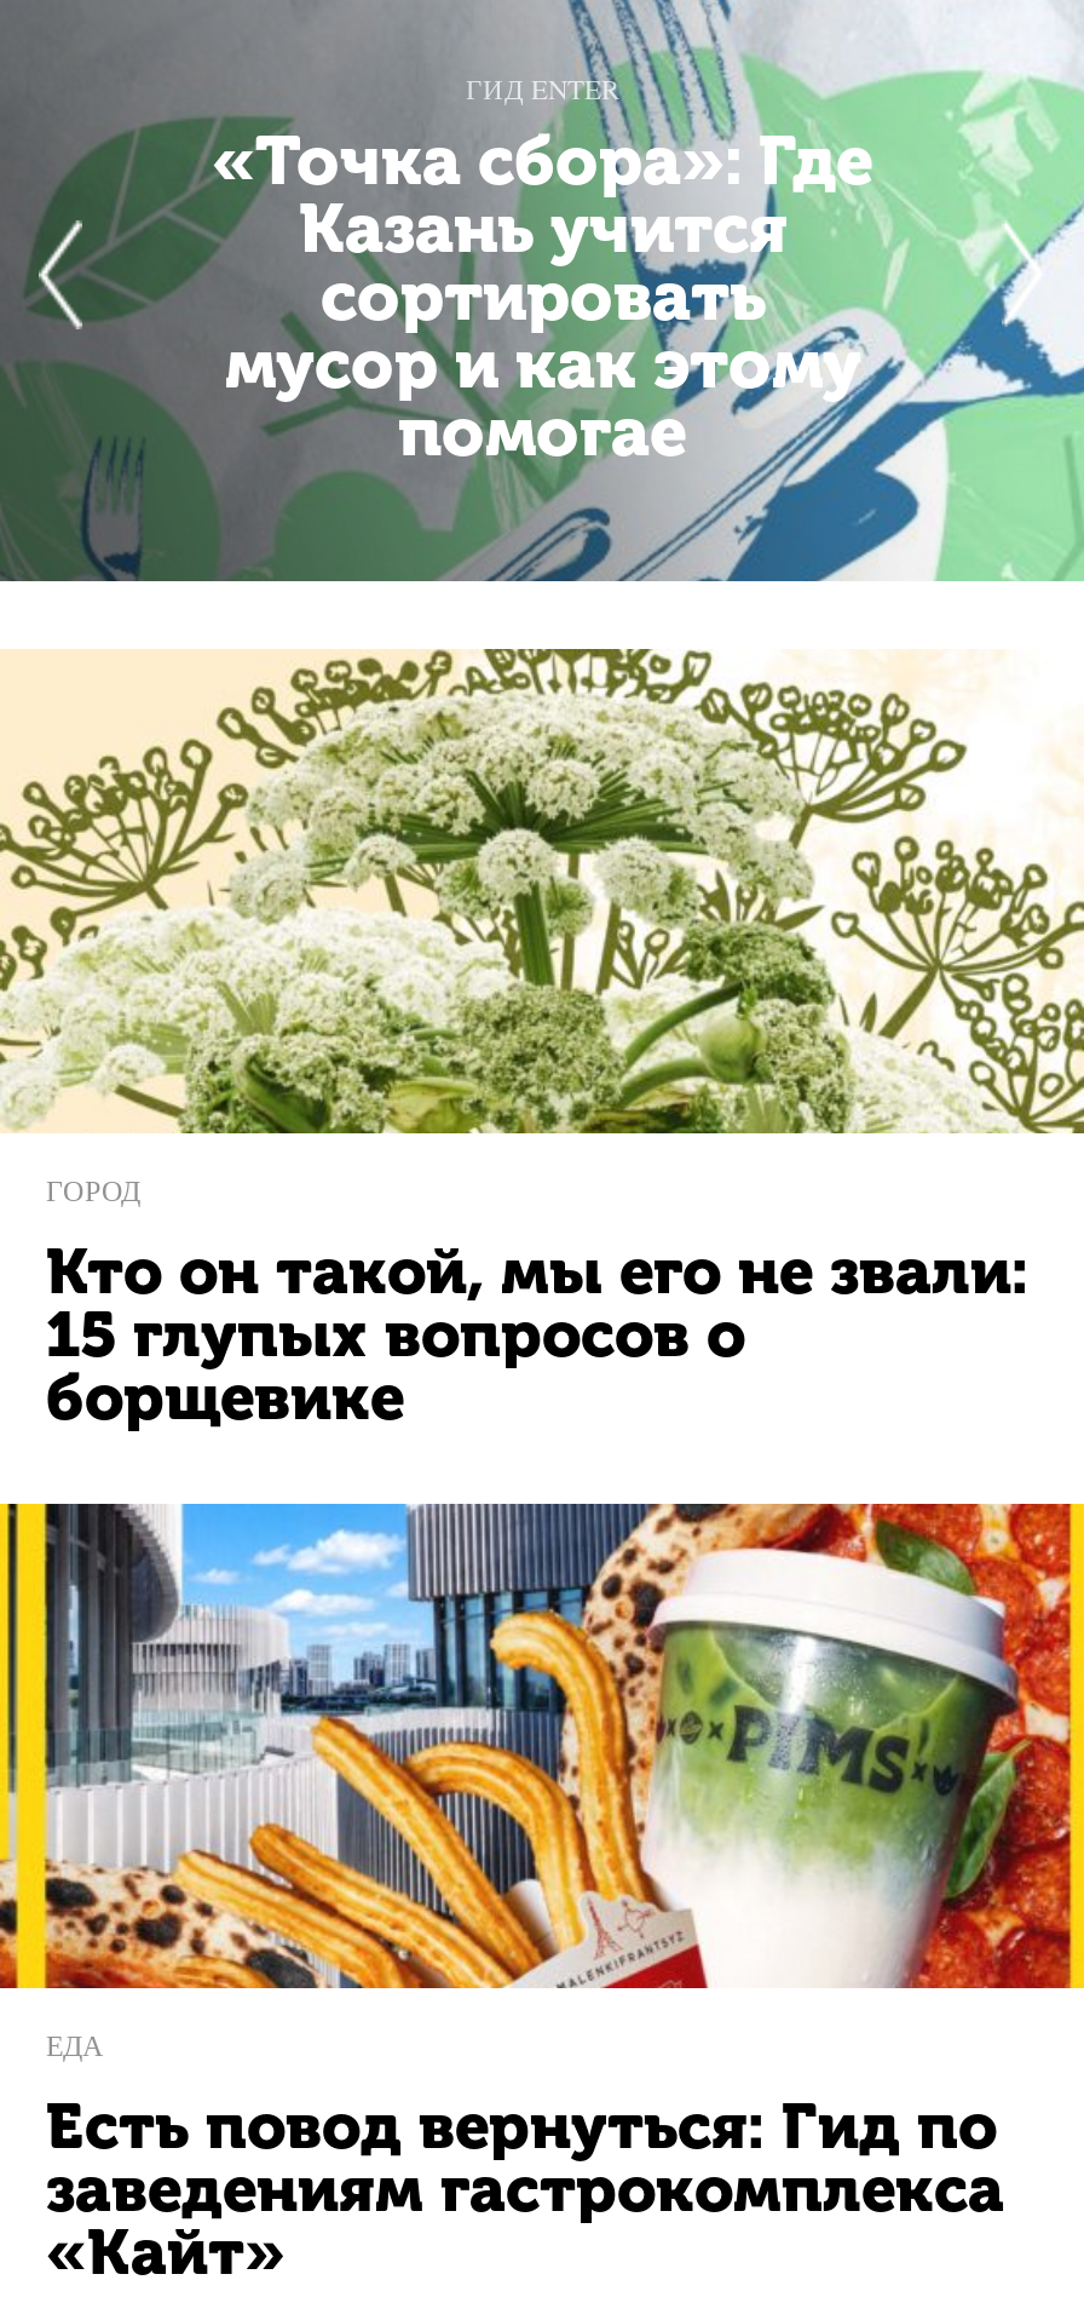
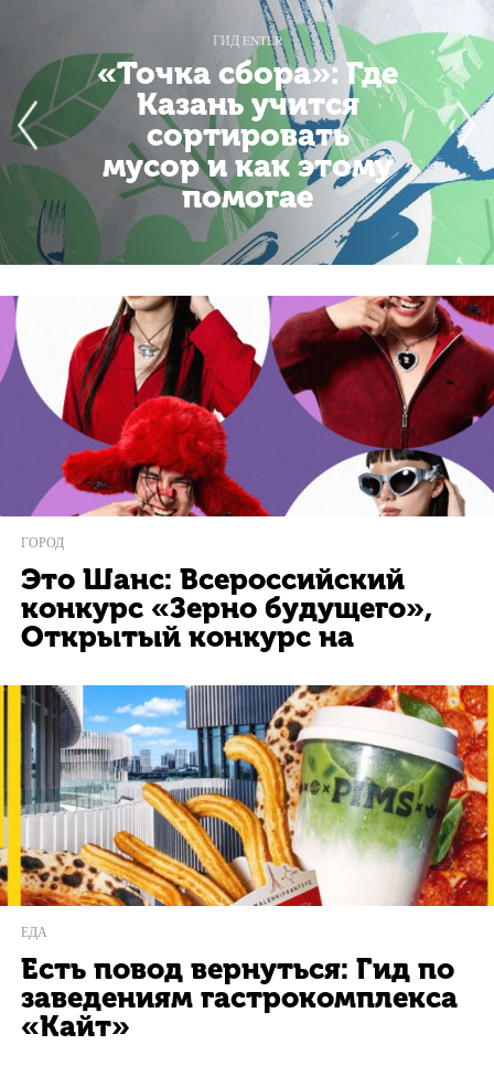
[7,647,1077,1136] [image] -> [3,295,491,518] [image]
[46,1235,1028,1436] Кто он такой, мы его не звали: | 15 глупых вопросов о | борщевике -> [21,563,432,654] Это Шанс: Всероссийский | конкурс «Зерно будущего», | Открытый конкурс на

